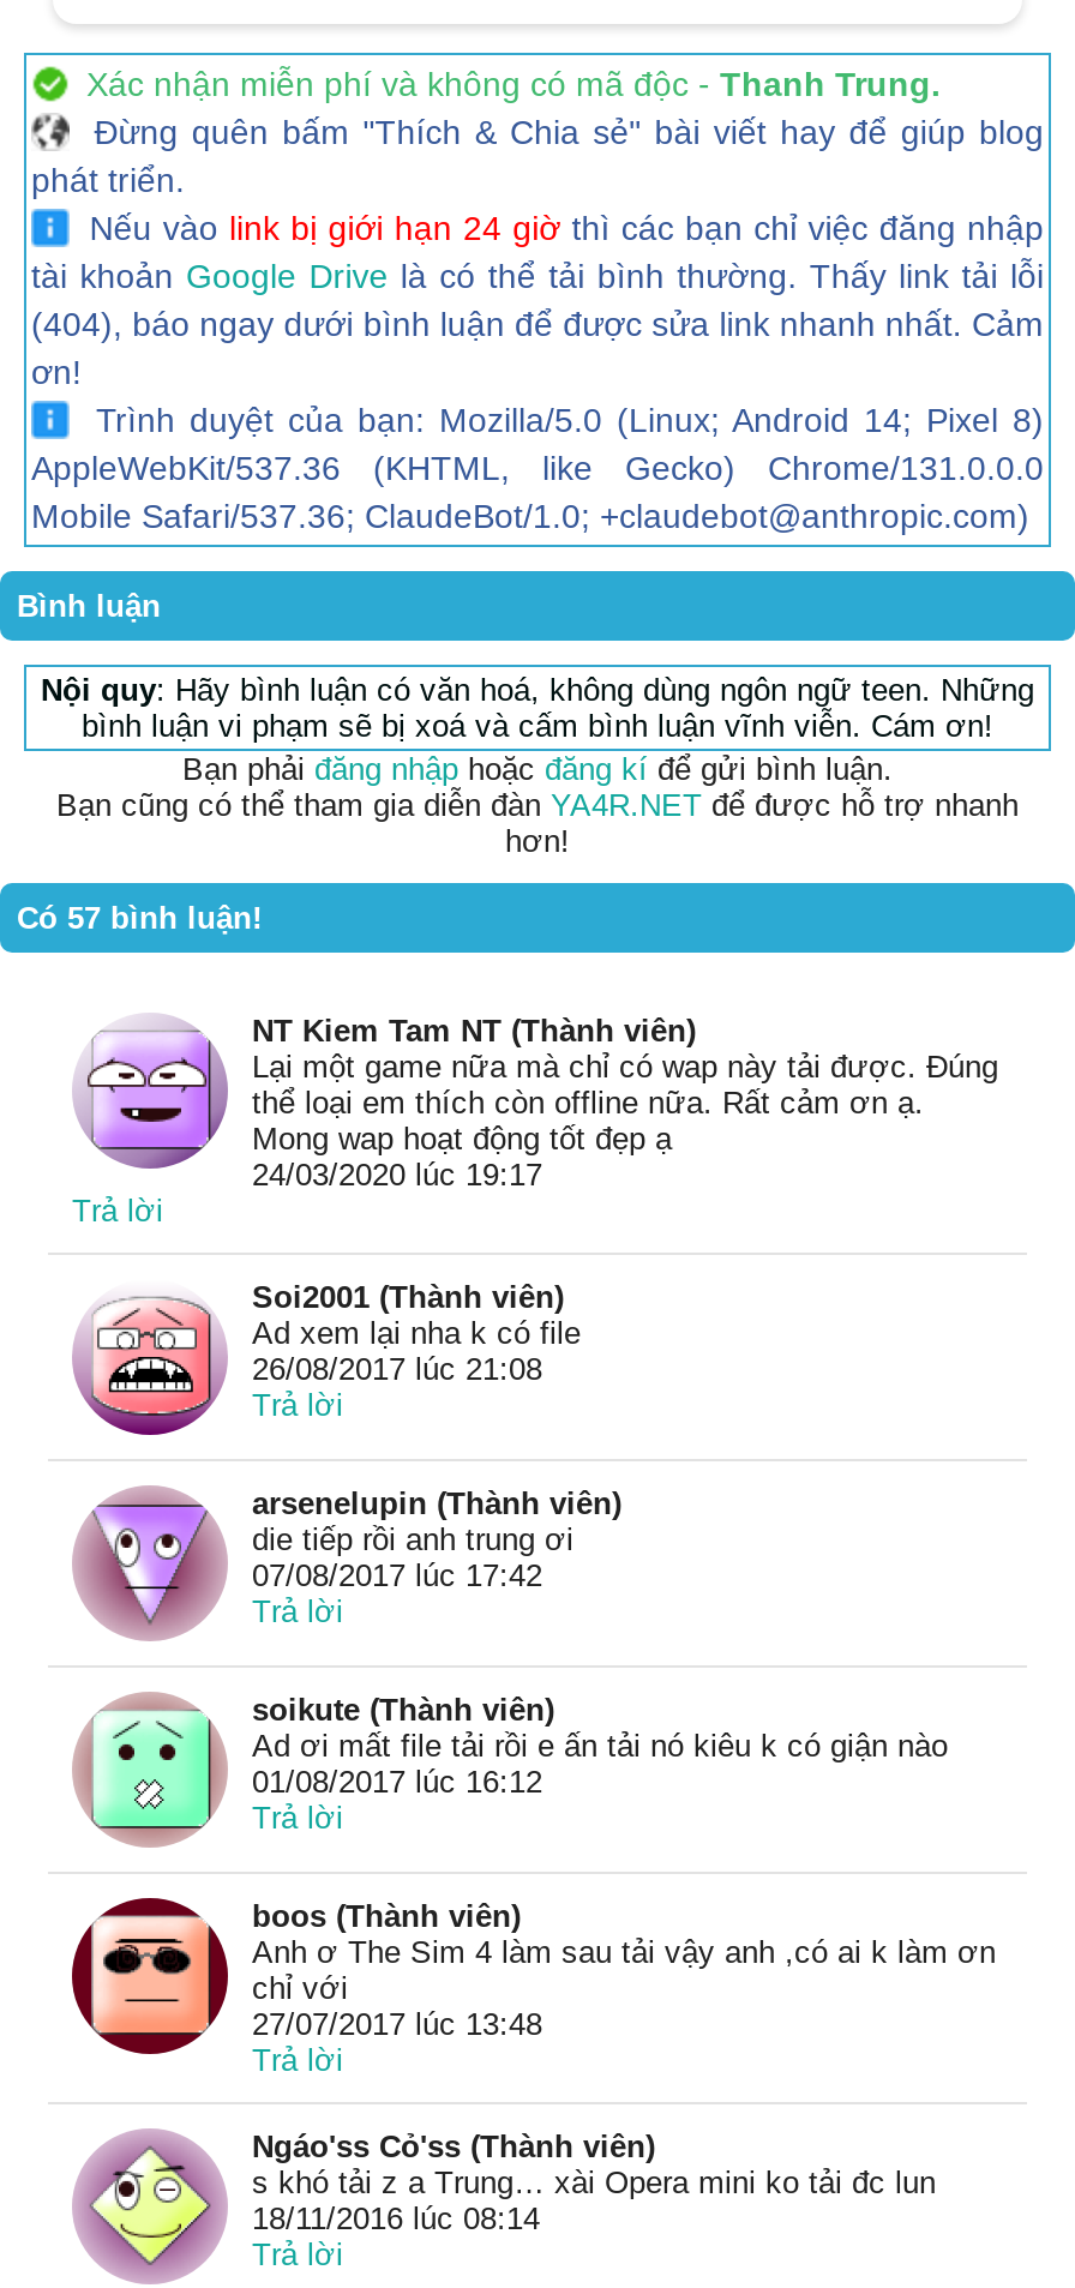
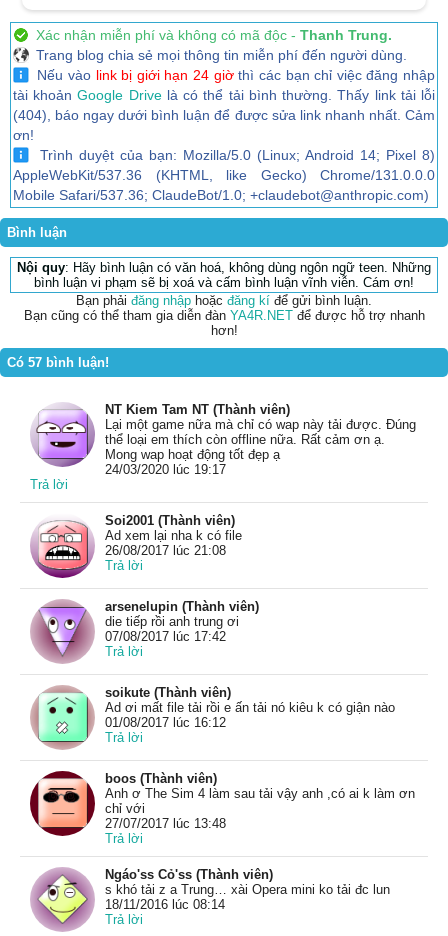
[31,112,1044,199] Đừng quên bấm "Thích & Chia sẻ" bài viết hay để giúp blog | phát triển. -> [28,47,407,63] Trang blog chia sẻ mọi thông tin miễn phí đến người dùng.

